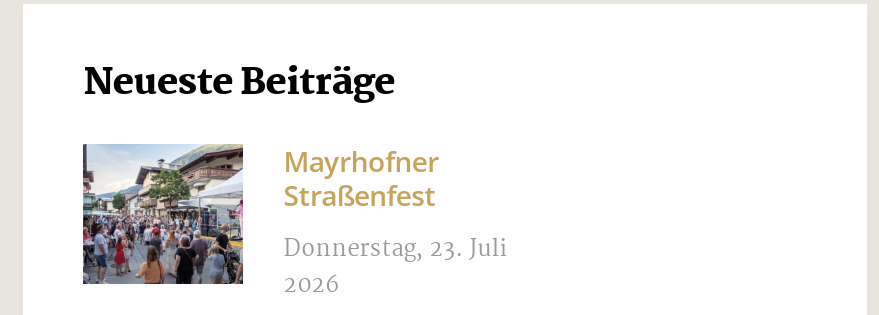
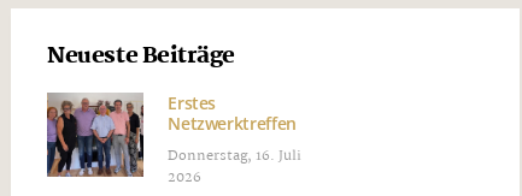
[81,143,443,286] [image] | Mayrhofner | Straßenfest -> [46,92,301,178] [image] | Erstes | Netzwerktreffen
[283,233,507,269] Donnerstag, 23. Juli -> [168,146,302,168] Donnerstag, 16. Juli

